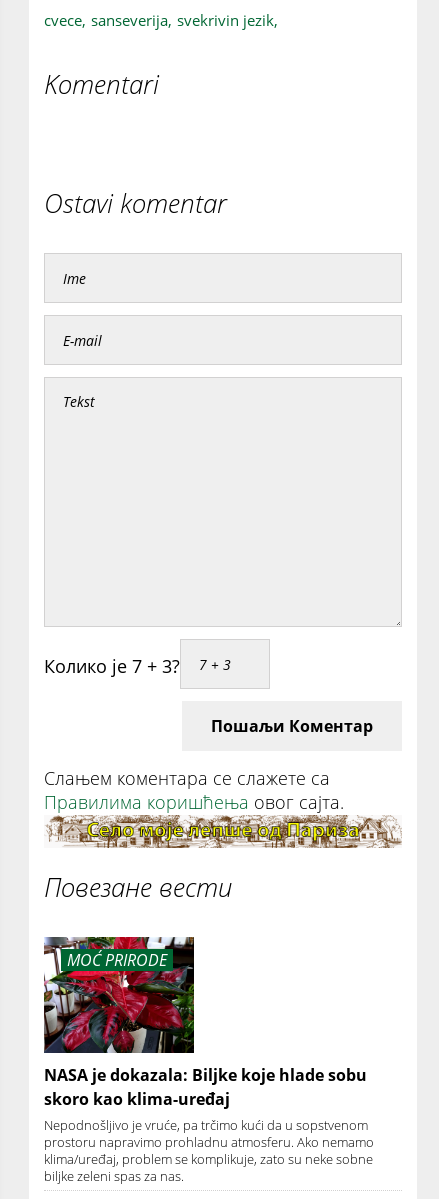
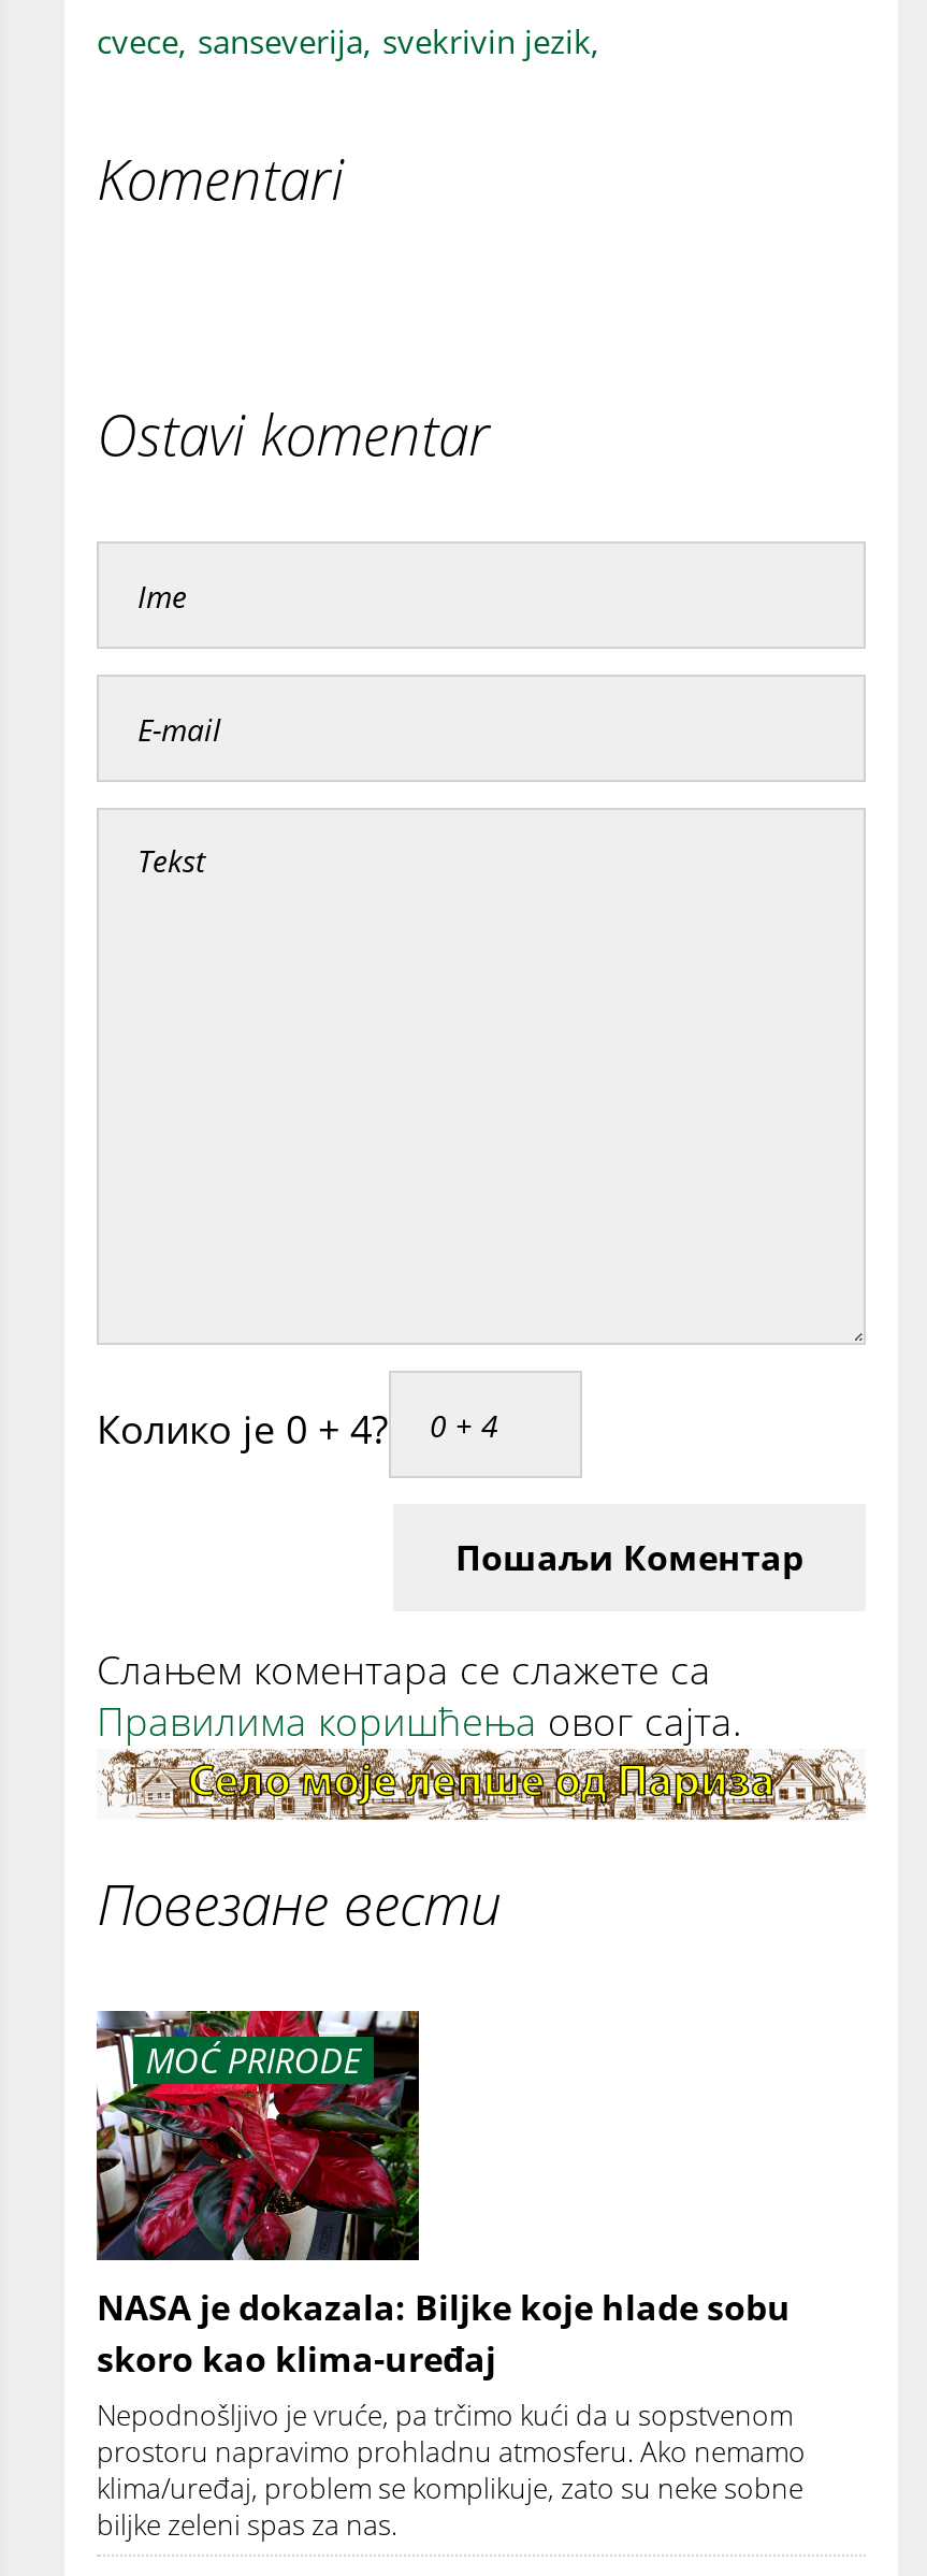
[44,654,180,678] Колико је 7 + 3? -> [97,1403,389,1455] Колико је 0 + 4?

